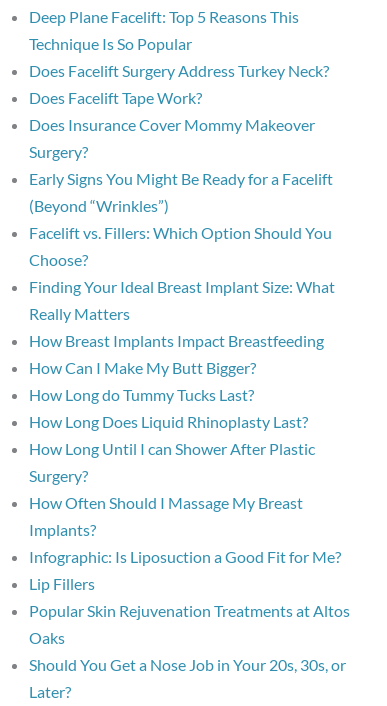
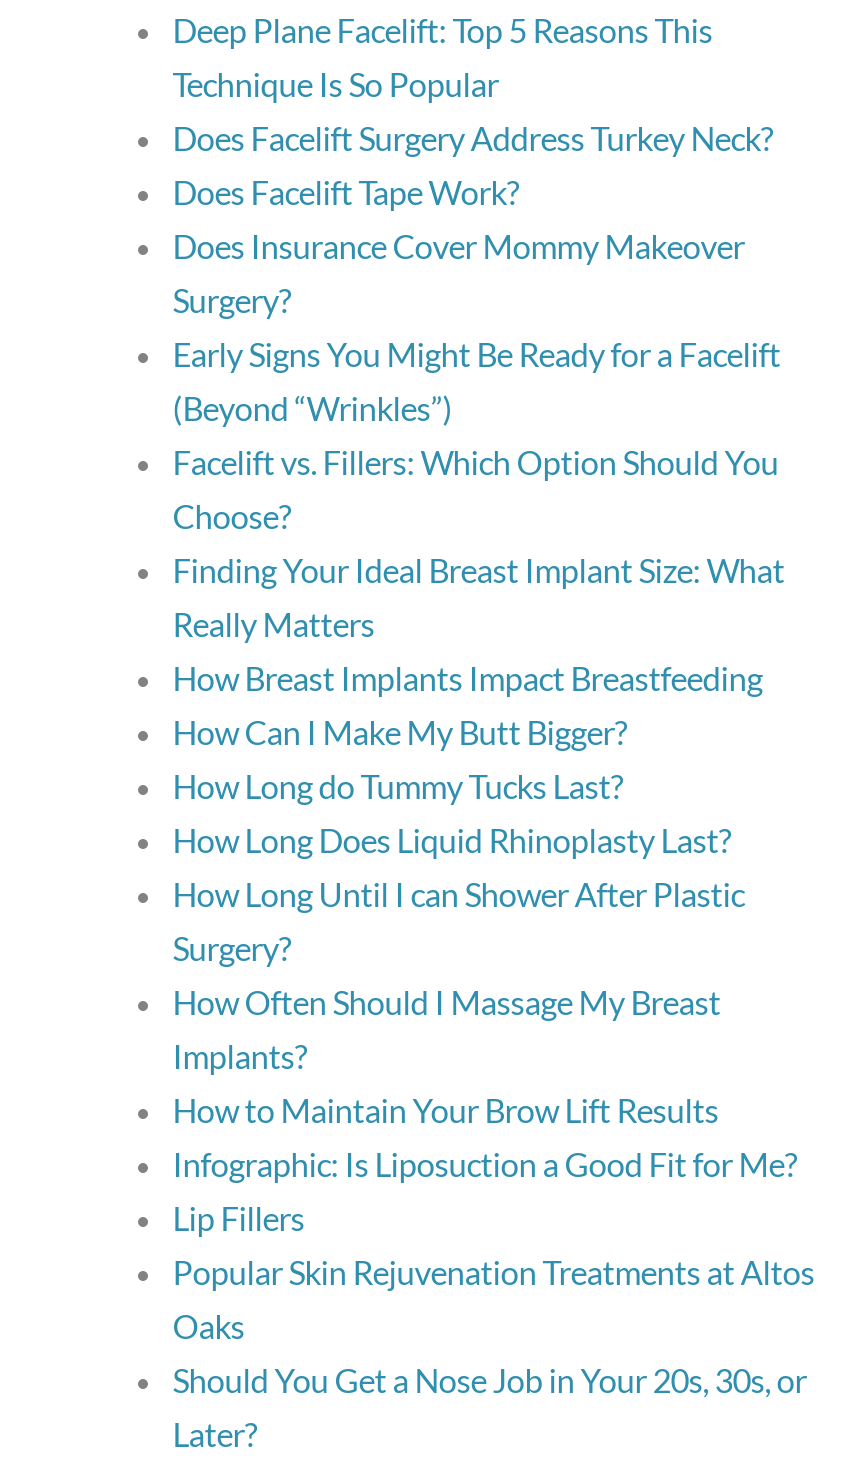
none -> [172,1090,718,1128] How to Maintain Your Brow Lift Results

